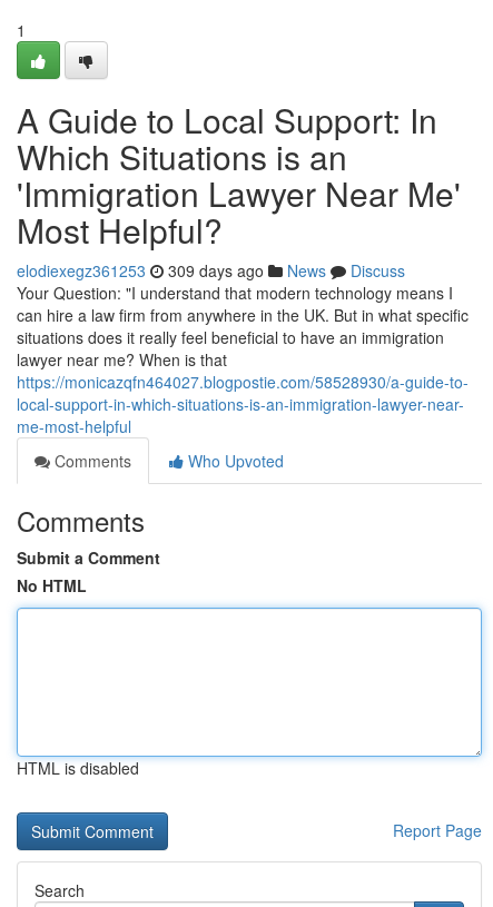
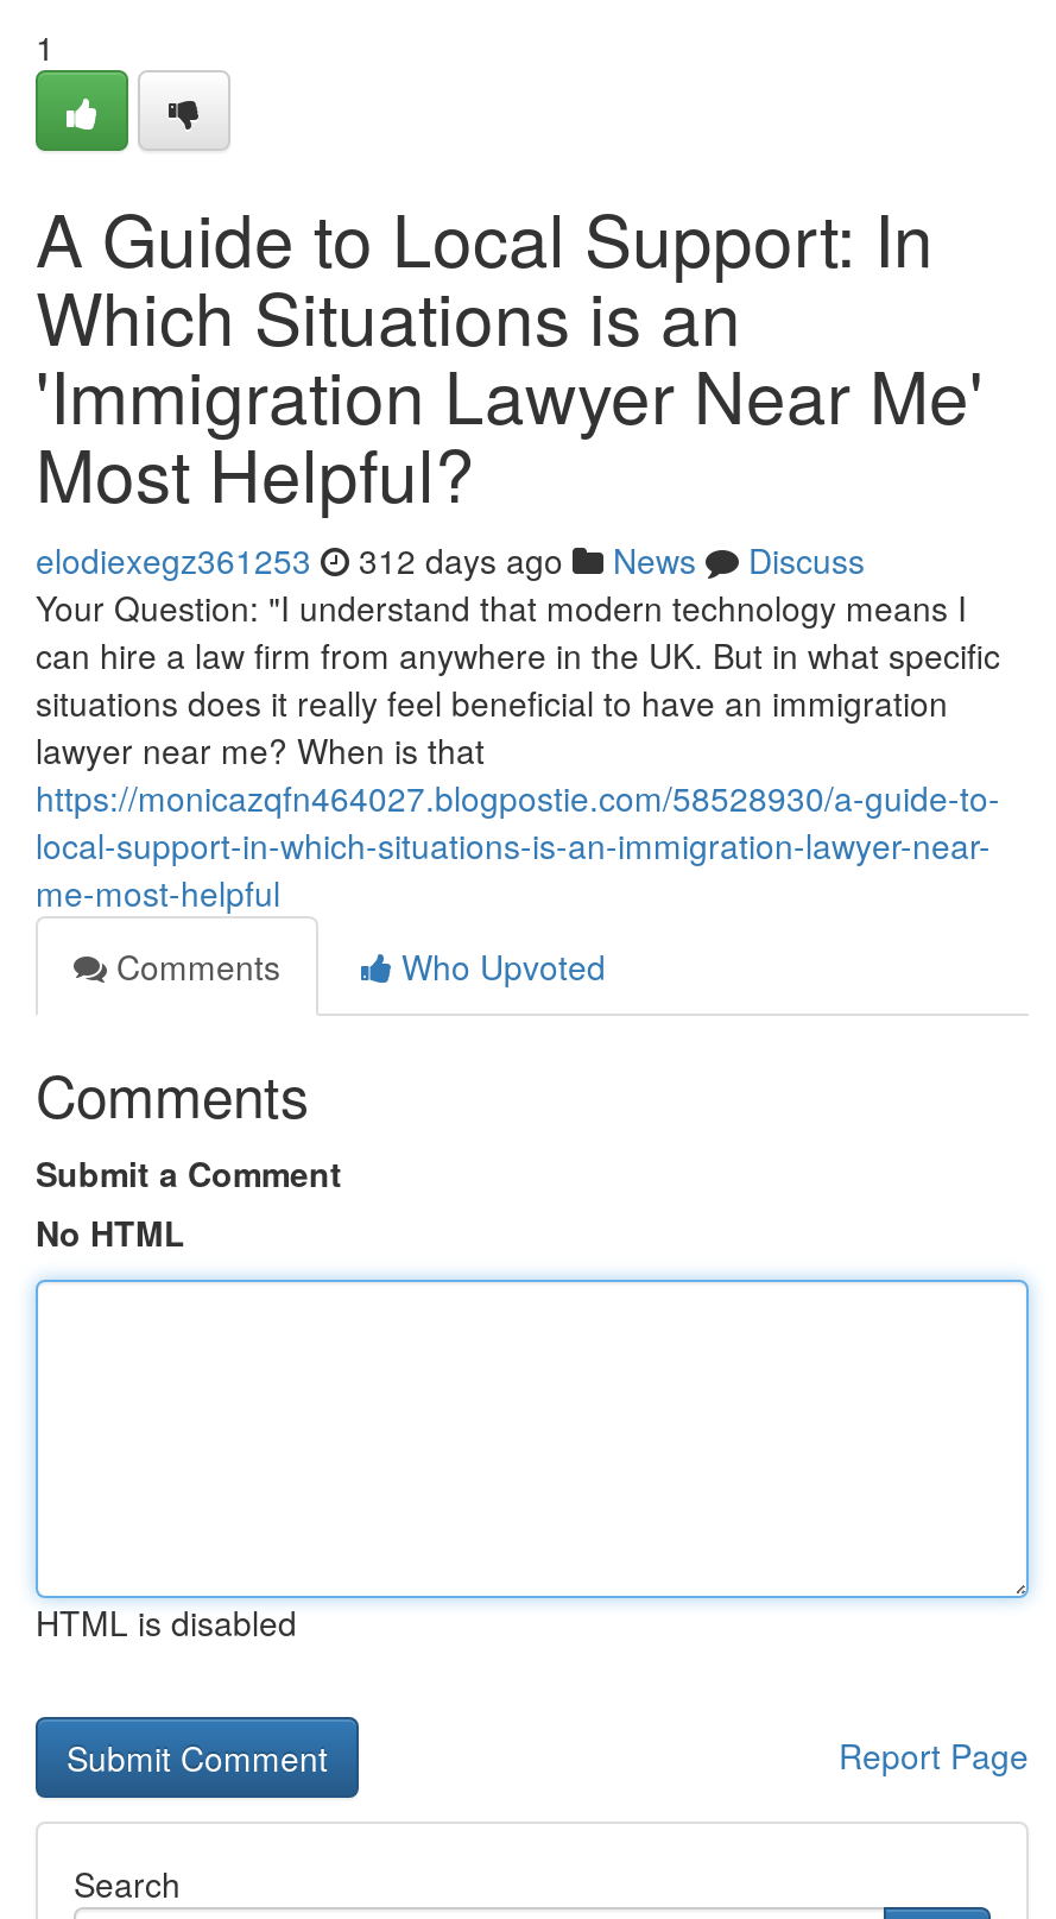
[17,259,405,282] elodiexegz361253 309 days ago News Discuss -> [36,536,865,583] elodiexegz361253 312 days ago News Discuss

